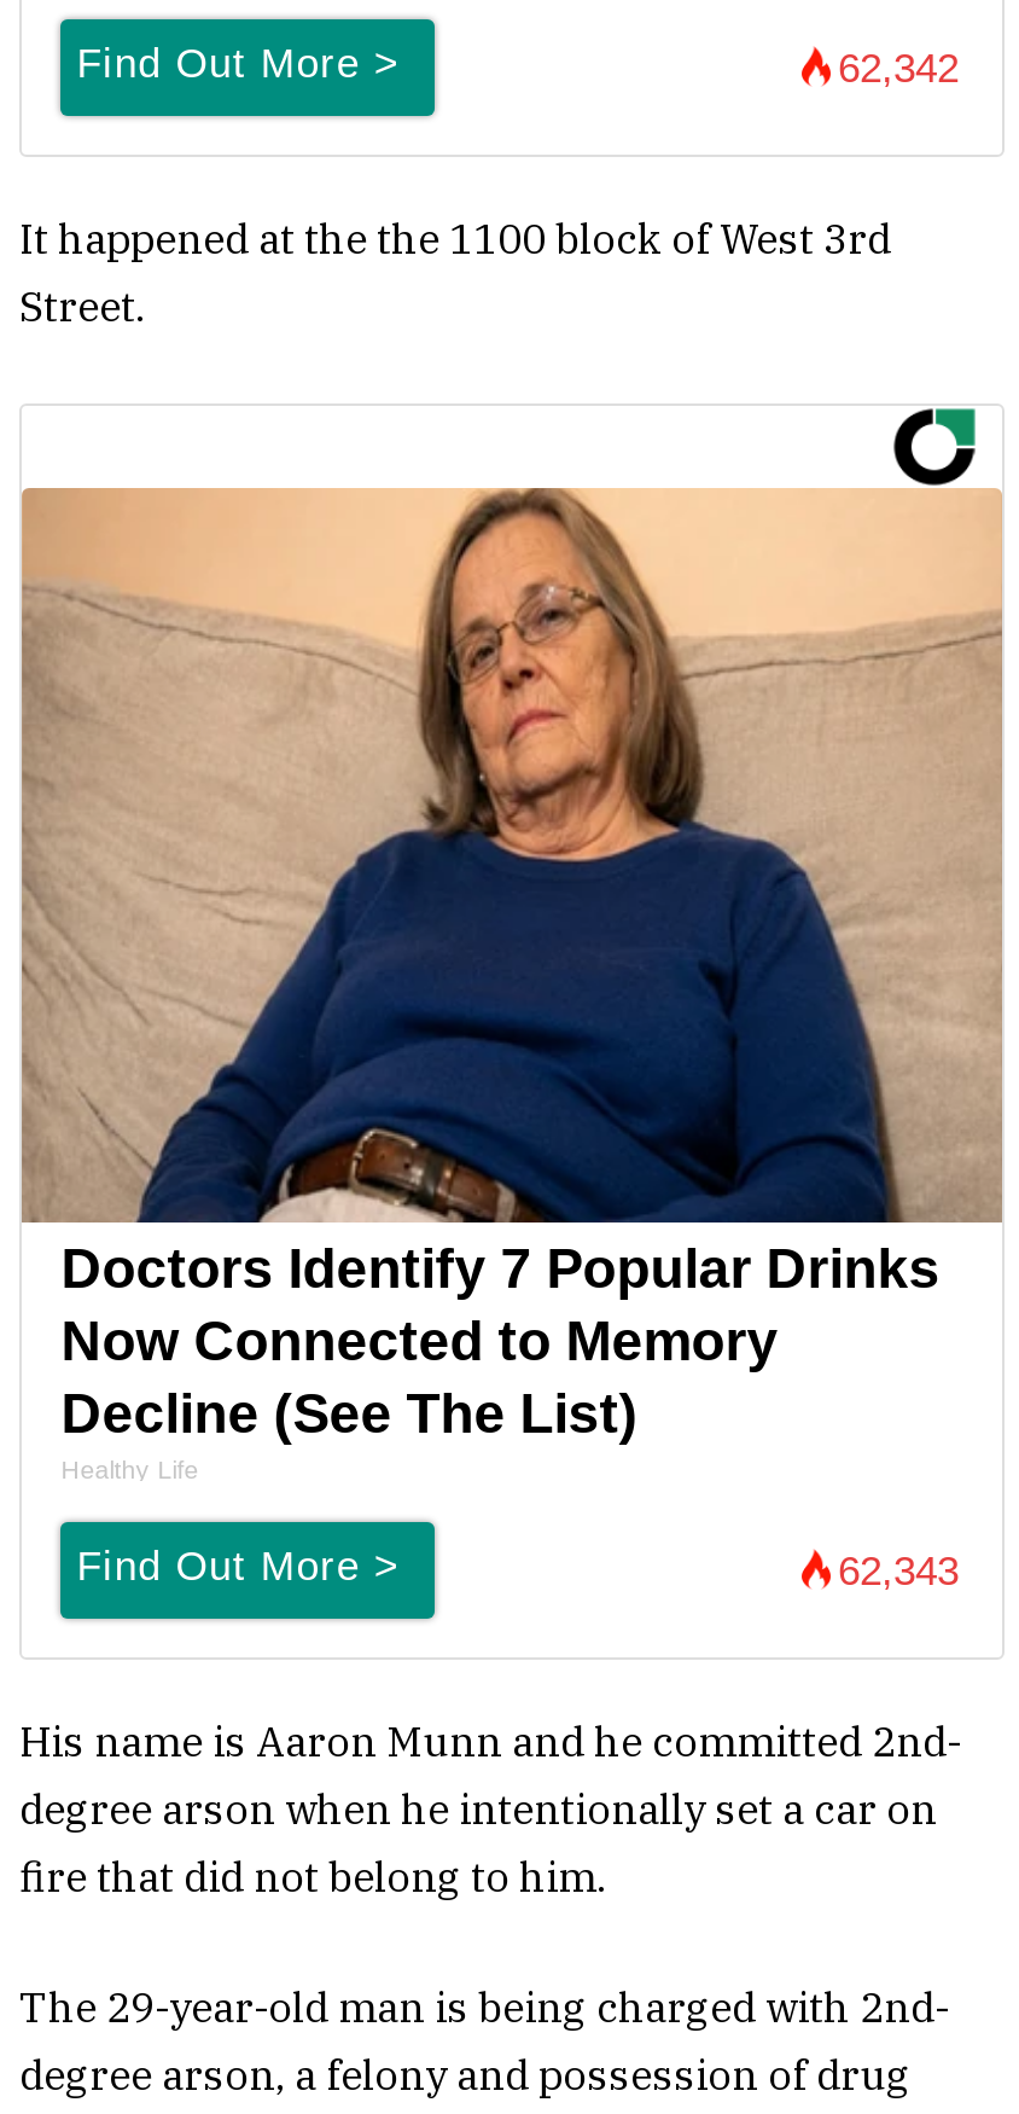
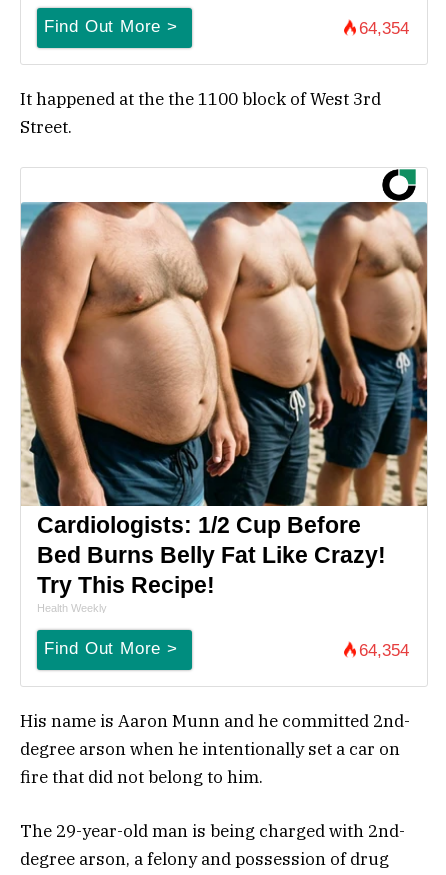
[838,45,959,91] 62,342 -> [359,19,409,38] 64,354
[19,486,1005,1483] [image] | Doctors Identify 7 Popular Drinks | Now Connected to Memory | Decline (See The List) | Healthy Life -> [20,201,428,614] [image] | Cardiologists: 1/2 Cup Before | Bed Burns Belly Fat Like Crazy! | Try This Recipe! | Health Weekly
[838,1549,959,1595] 62,343 -> [359,641,409,660] 64,354

